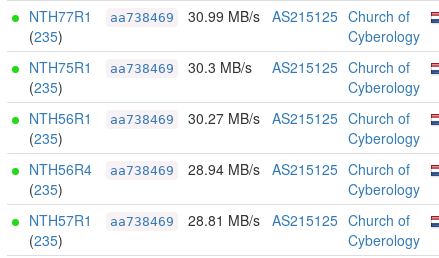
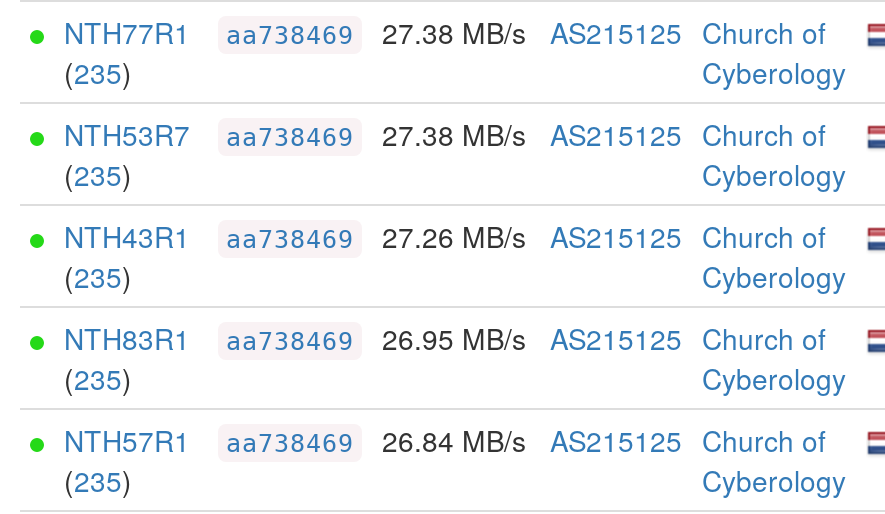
[188,6,410,26] 30.99 MB/s AS215125 Church of -> [382,12,826,52] 27.38 MB/s AS215125 Church of
[29,57,92,77] NTH75R1 -> [64,114,190,154] NTH53R7
[188,57,410,77] 30.3 MB/s | AS215125 Church of -> [382,114,826,154] 27.38 MB/s AS215125 Church of
[29,108,92,128] NTH56R1 -> [64,216,190,256] NTH43R1
[188,108,410,128] 30.27 MB/s AS215125 Church of -> [382,216,826,256] 27.26 MB/s AS215125 Church of
[29,159,92,179] NTH56R4 -> [64,318,190,358] NTH83R1
[188,159,410,179] 28.94 MB/s AS215125 Church of -> [382,318,826,358] 26.95 MB/s AS215125 Church of
[188,210,410,230] 28.81 MB/s AS215125 Church of -> [382,420,826,460] 26.84 MB/s AS215125 Church of

